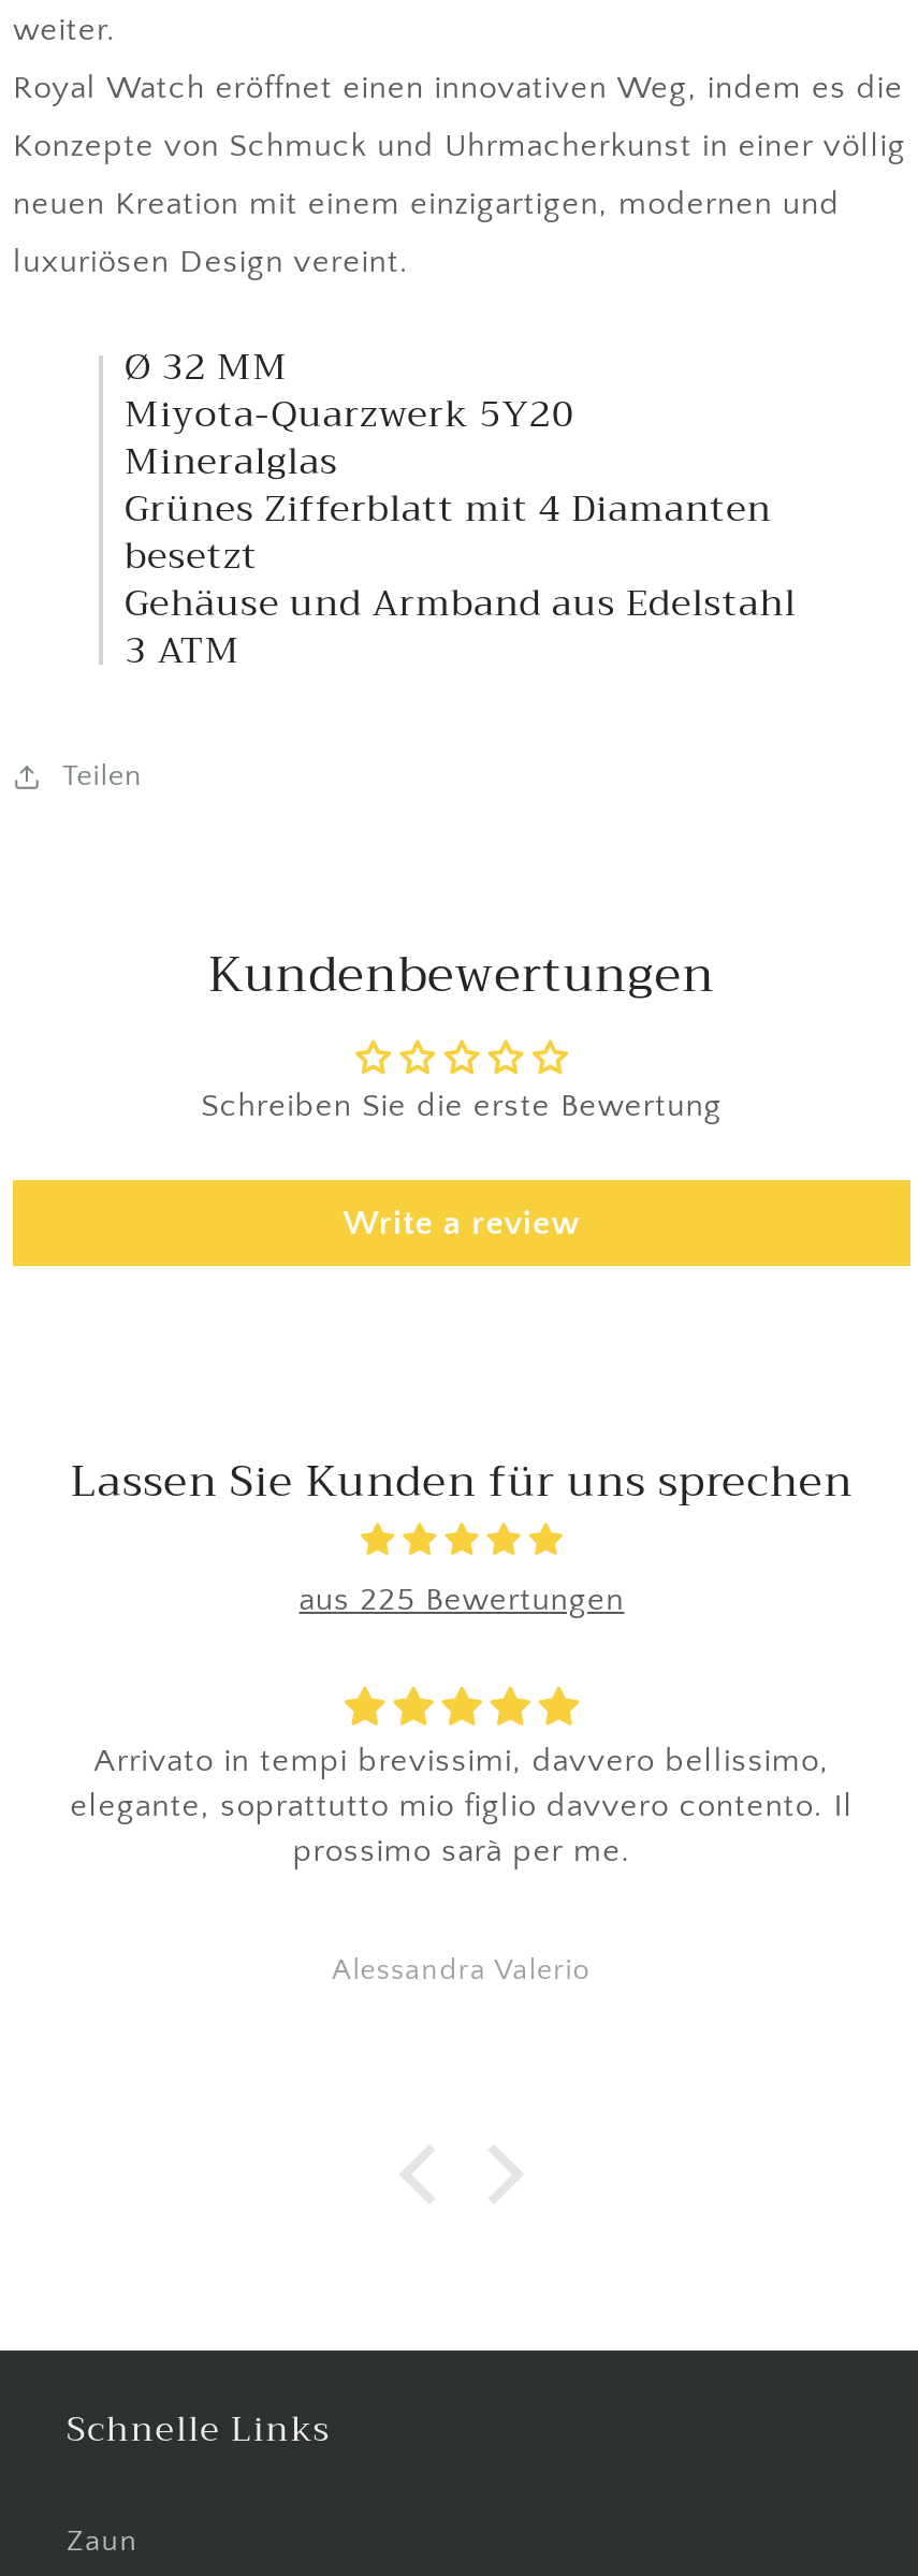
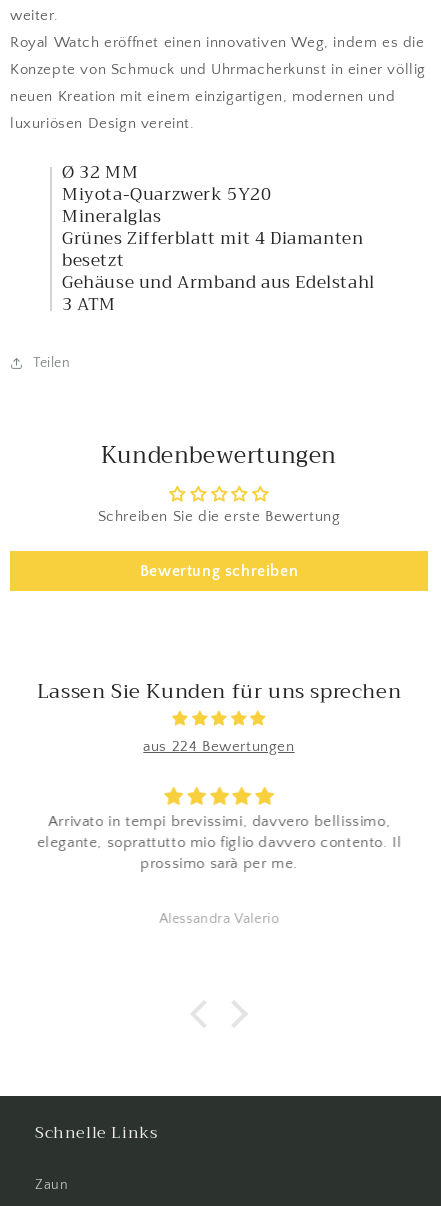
[343,1203,580,1242] Write a review -> [140,562,298,580] Bewertung schreiben
[299,1581,624,1618] aus 225 Bewertungen -> [143,738,295,755] aus 224 Bewertungen

